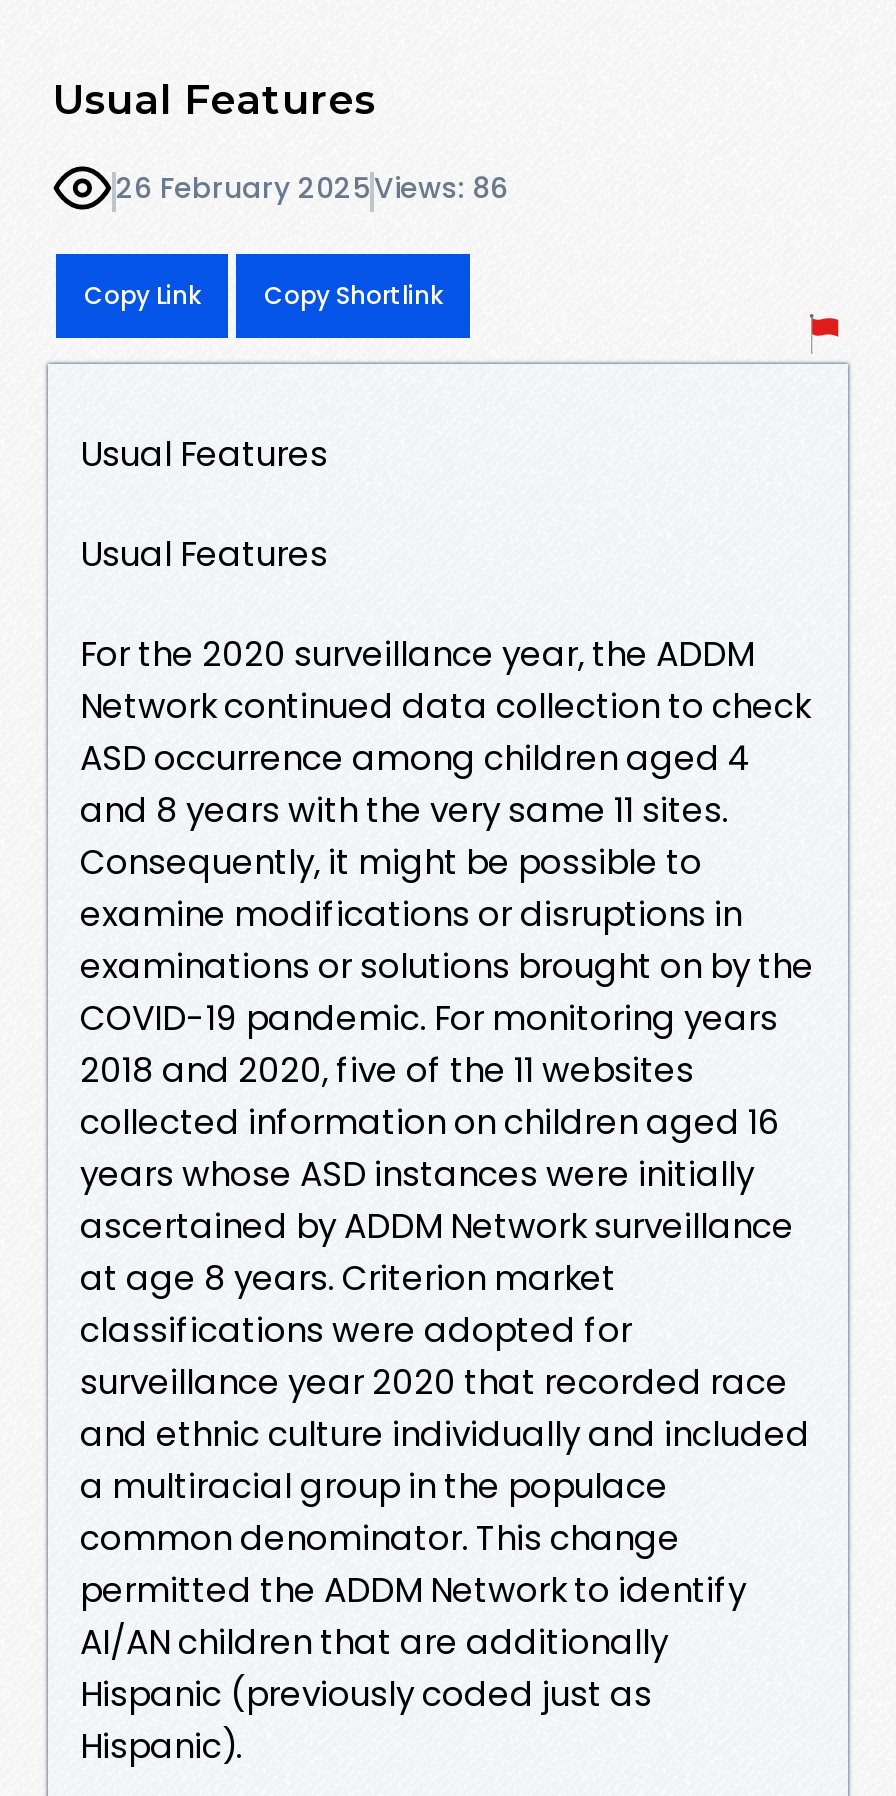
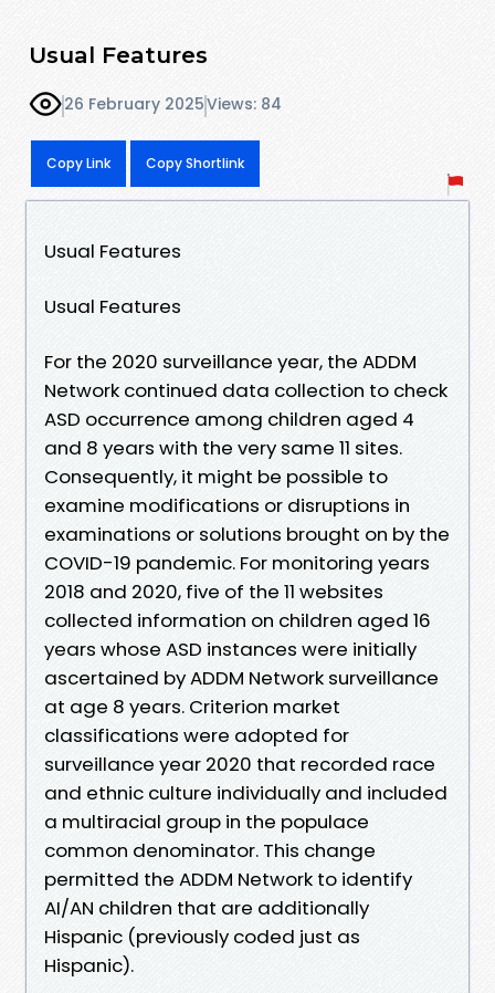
[116,169,508,209] 26 February 2025 Views: 86 -> [64,93,282,115] 26 February 2025 Views: 84

